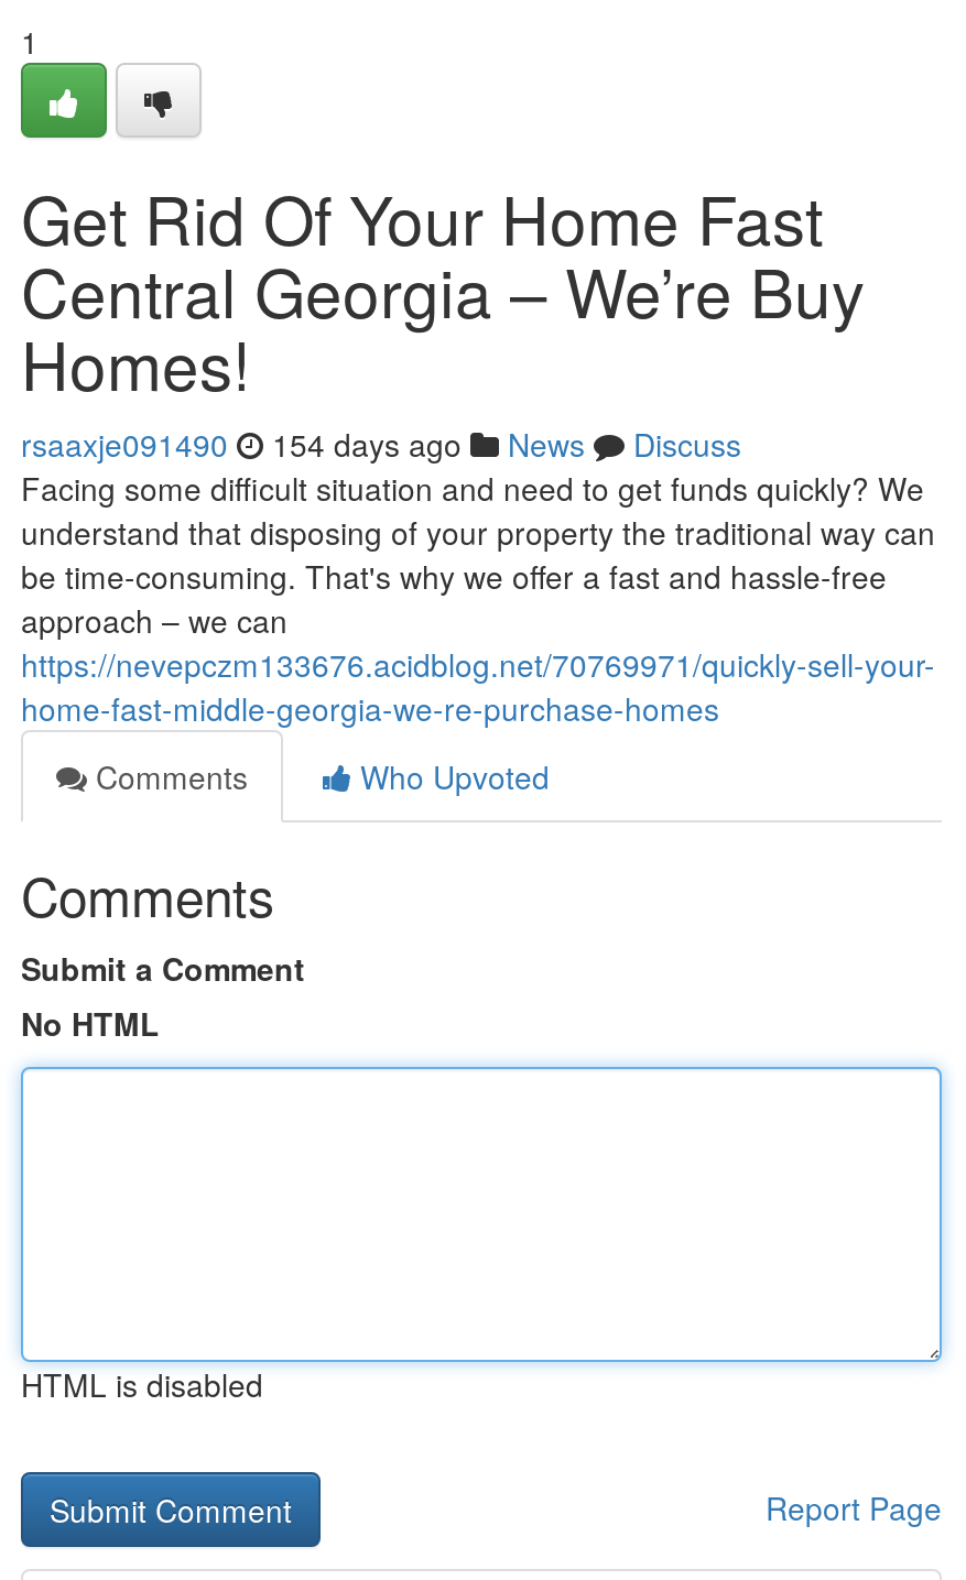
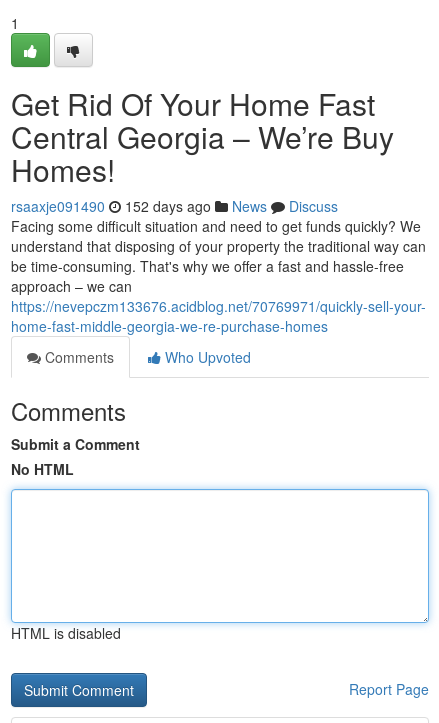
[21,422,741,466] rsaaxje091490 154 days ago News Discuss -> [11,196,338,216] rsaaxje091490 152 days ago News Discuss

